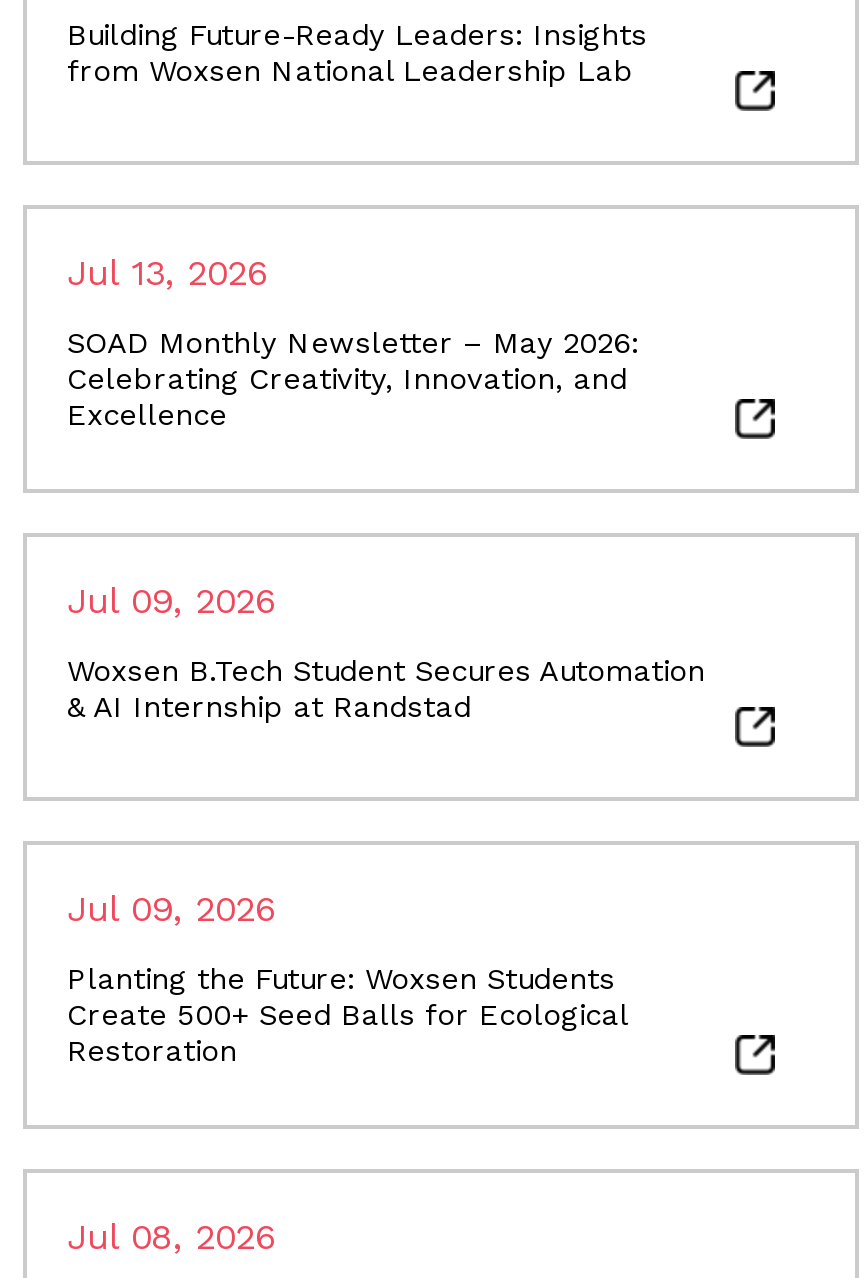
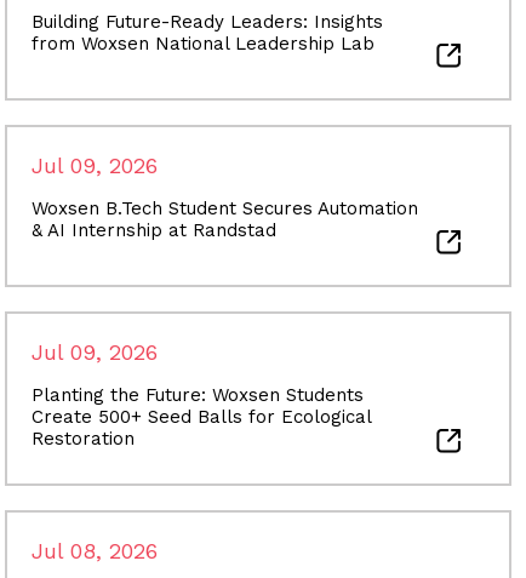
[67,251,639,433] Jul 13, 2026 | SOAD Monthly Newsletter – May 2026: | Celebrating Creativity, Innovation, and | Excellence -> none

